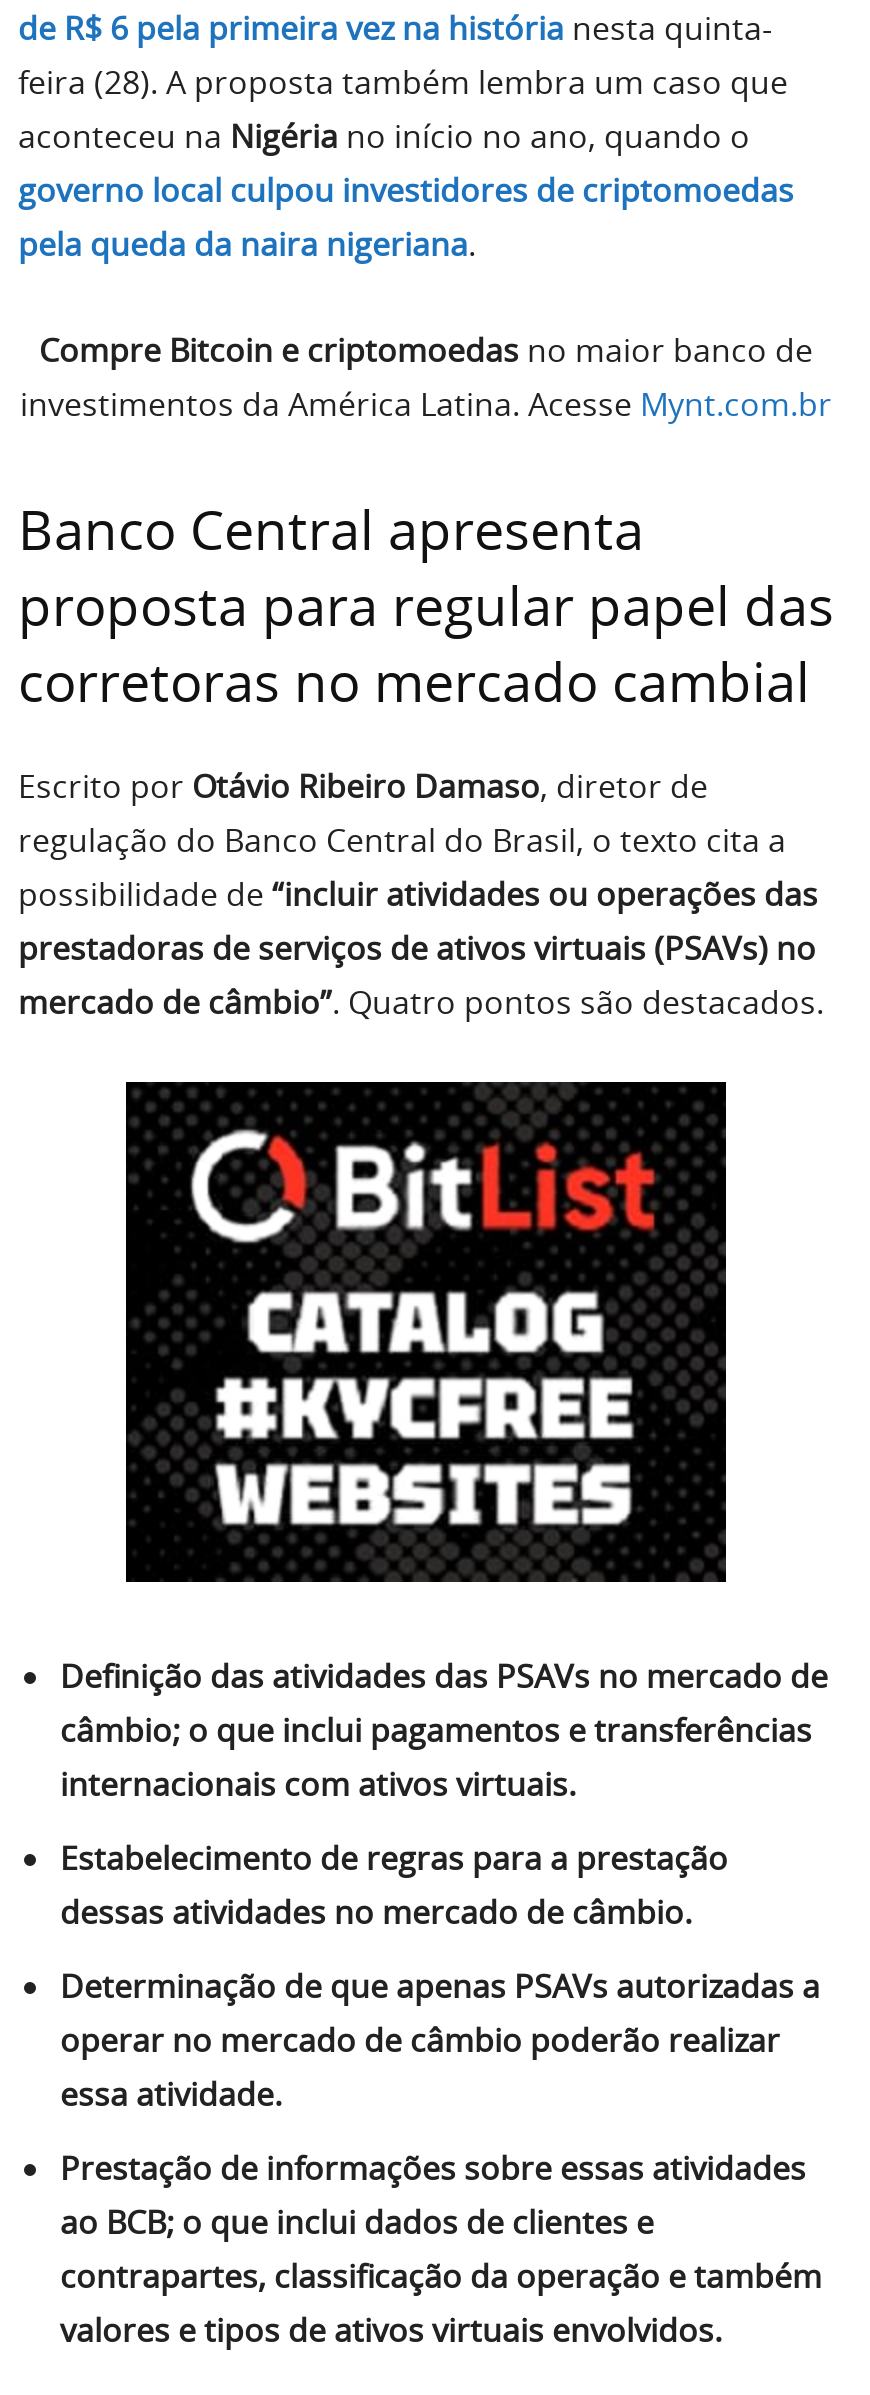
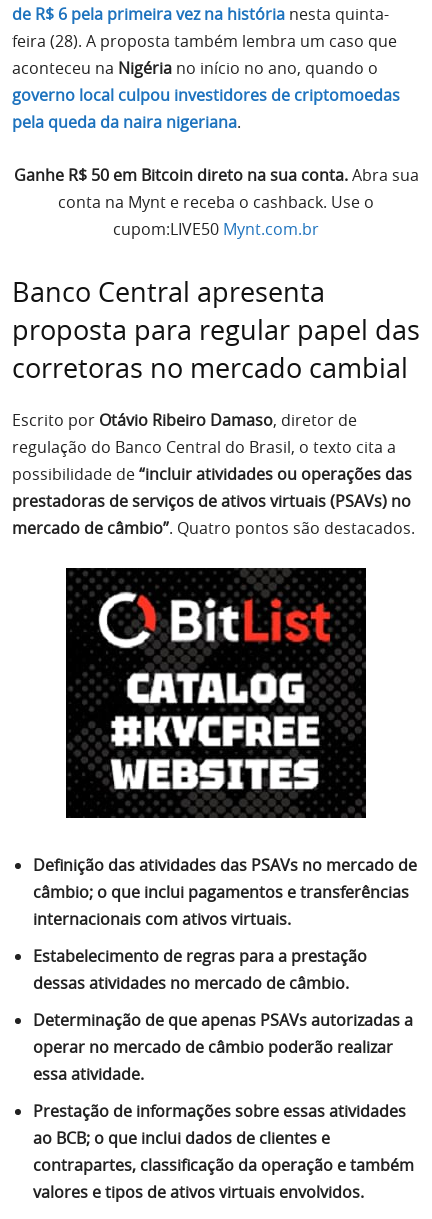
[20,329,832,427] Compre Bitcoin e criptomoedas no maior banco de | investimentos da América Latina. Acesse Mynt.com.br -> [13,164,418,240] Ganhe R$ 50 em Bitcoin direto na sua conta. Abra sua | conta na Mynt e receba o cashback. Use o | cupom:LIVE50 Mynt.com.br

